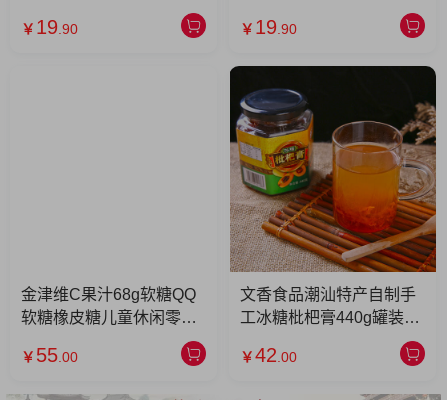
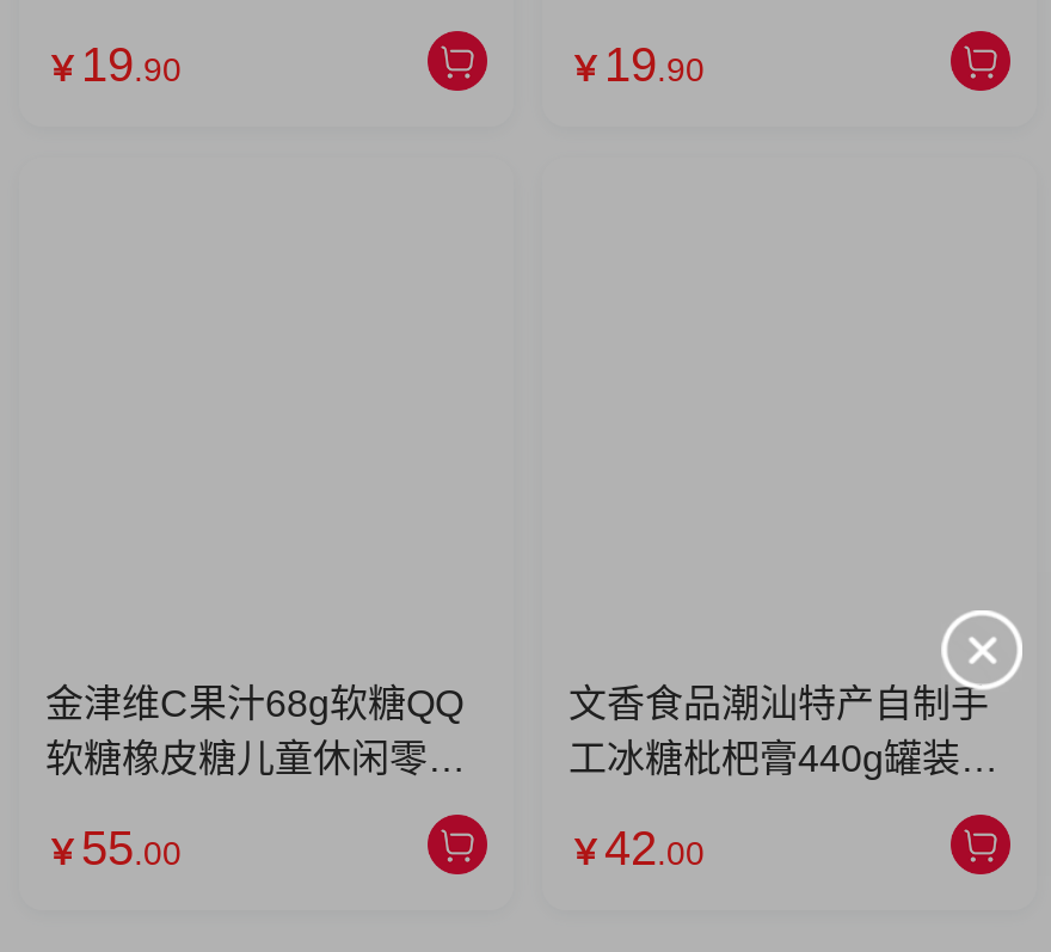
[229,65,437,286] [image] -> none

